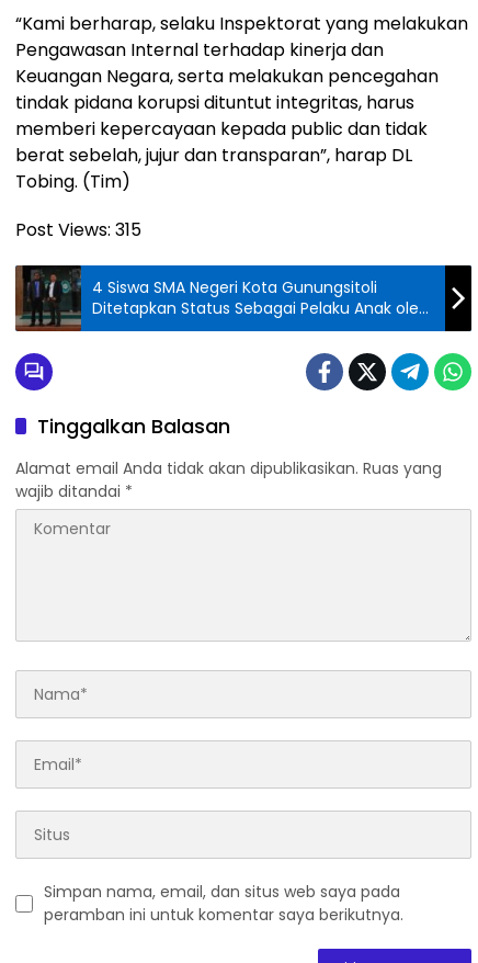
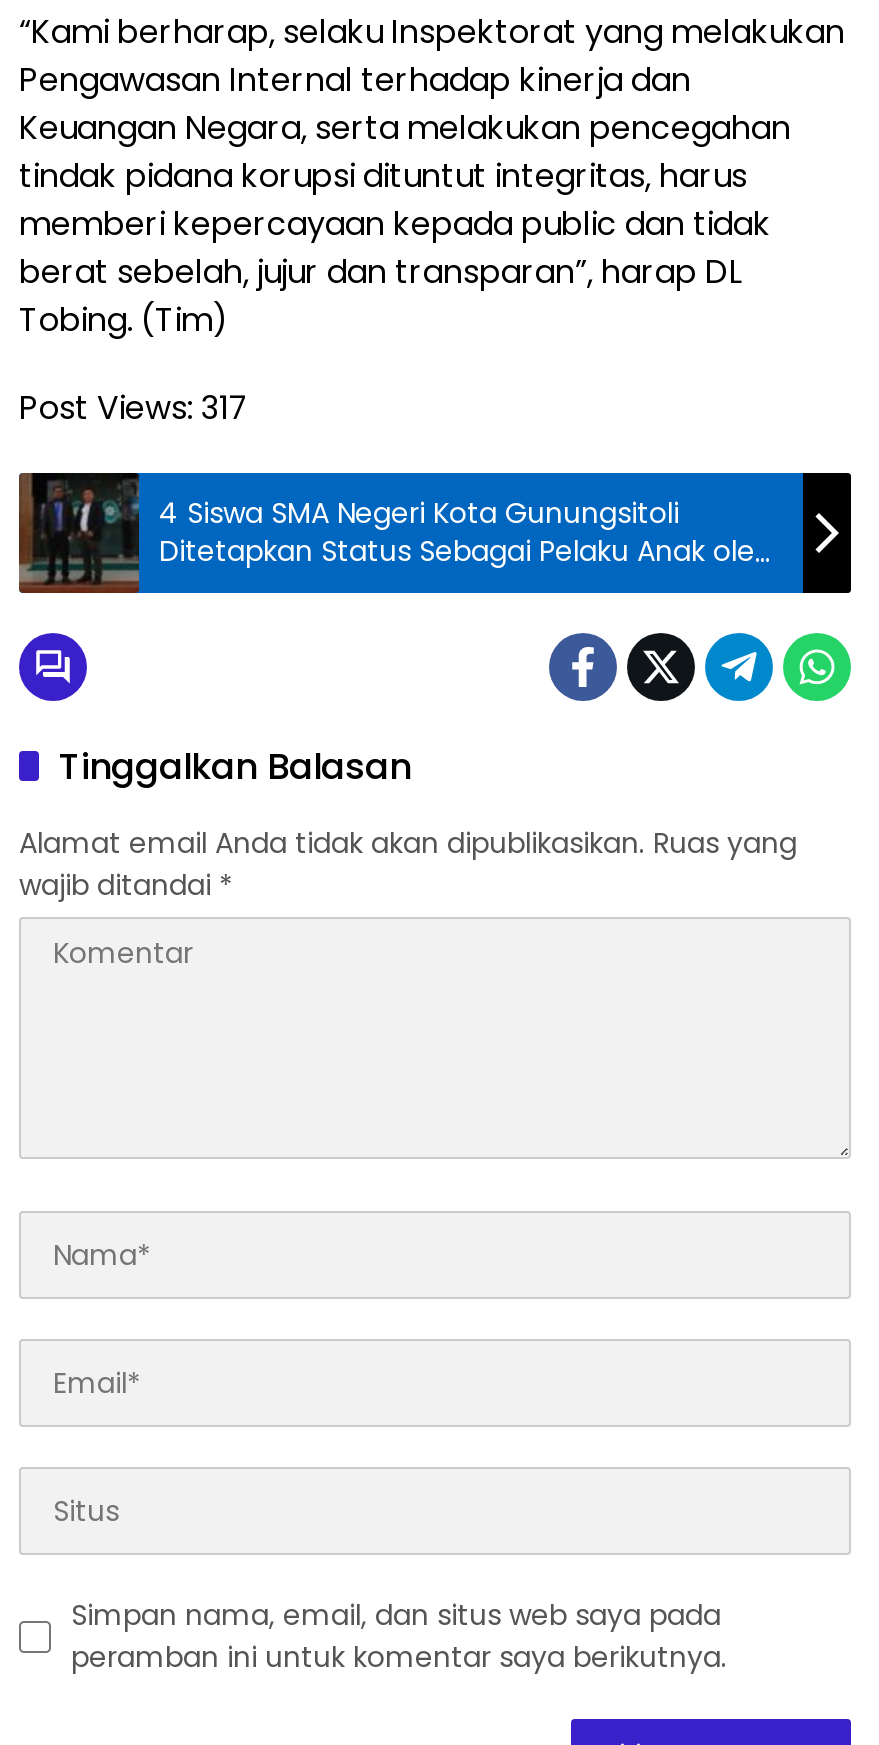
[15,218,141,243] Post Views: 315 -> [19,386,249,432] Post Views: 317

